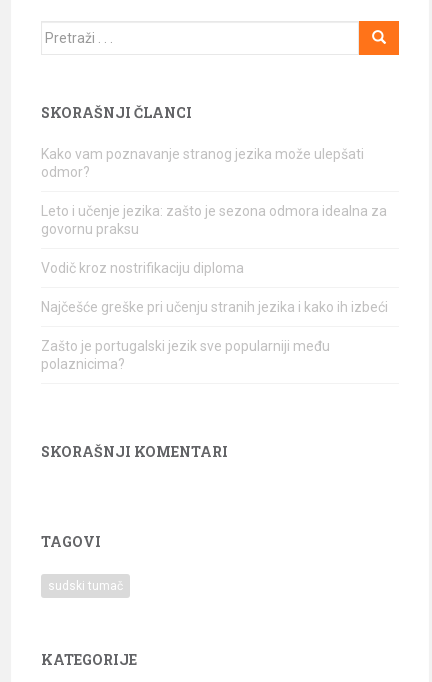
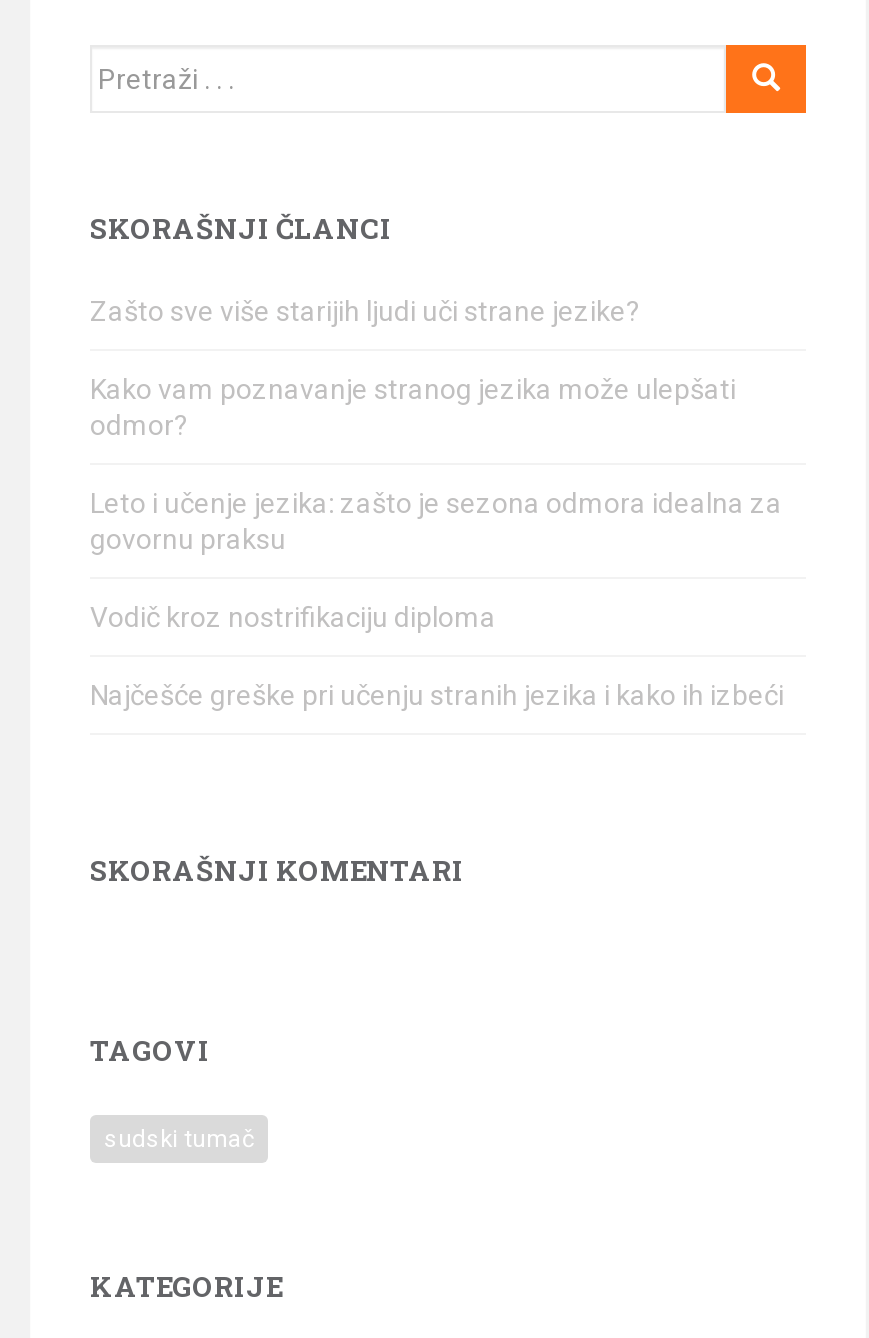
none -> [90,294,640,326] Zašto sve više starijih ljudi uči strane jezike?
moved [41,145,388,314] -> [90,372,784,710]: Kako vam poznavanje stranog jezika može ulepšati | odmor? | Leto i učenje jezika: zašto je sezona odmora idealna za | govornu praksu | Vodič kroz nostrifikaciju diploma | Najčešće greške pri učenju stranih jezika i kako ih izbeći
[41,337,330,371] Zašto je portugalski jezik sve popularniji među | polaznicima? -> none

